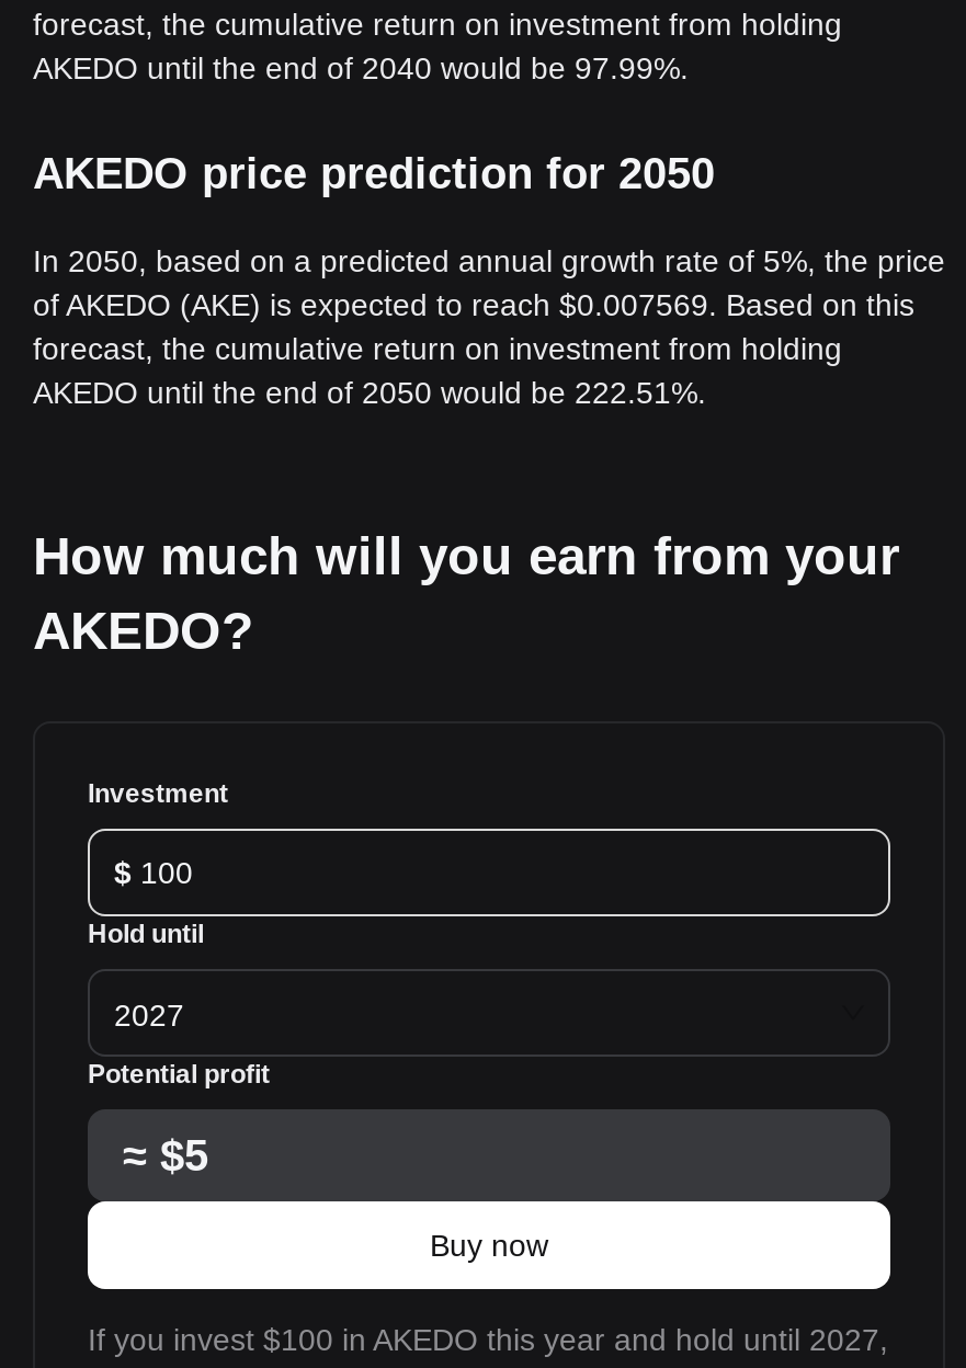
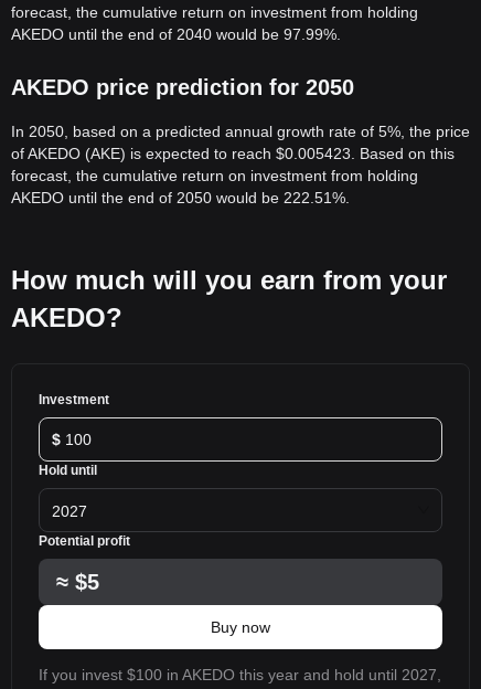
[33,287,914,322] of AKEDO (AKE) is expected to reach $0.007569. Based on this -> [11,145,455,162] of AKEDO (AKE) is expected to reach $0.005423. Based on this

